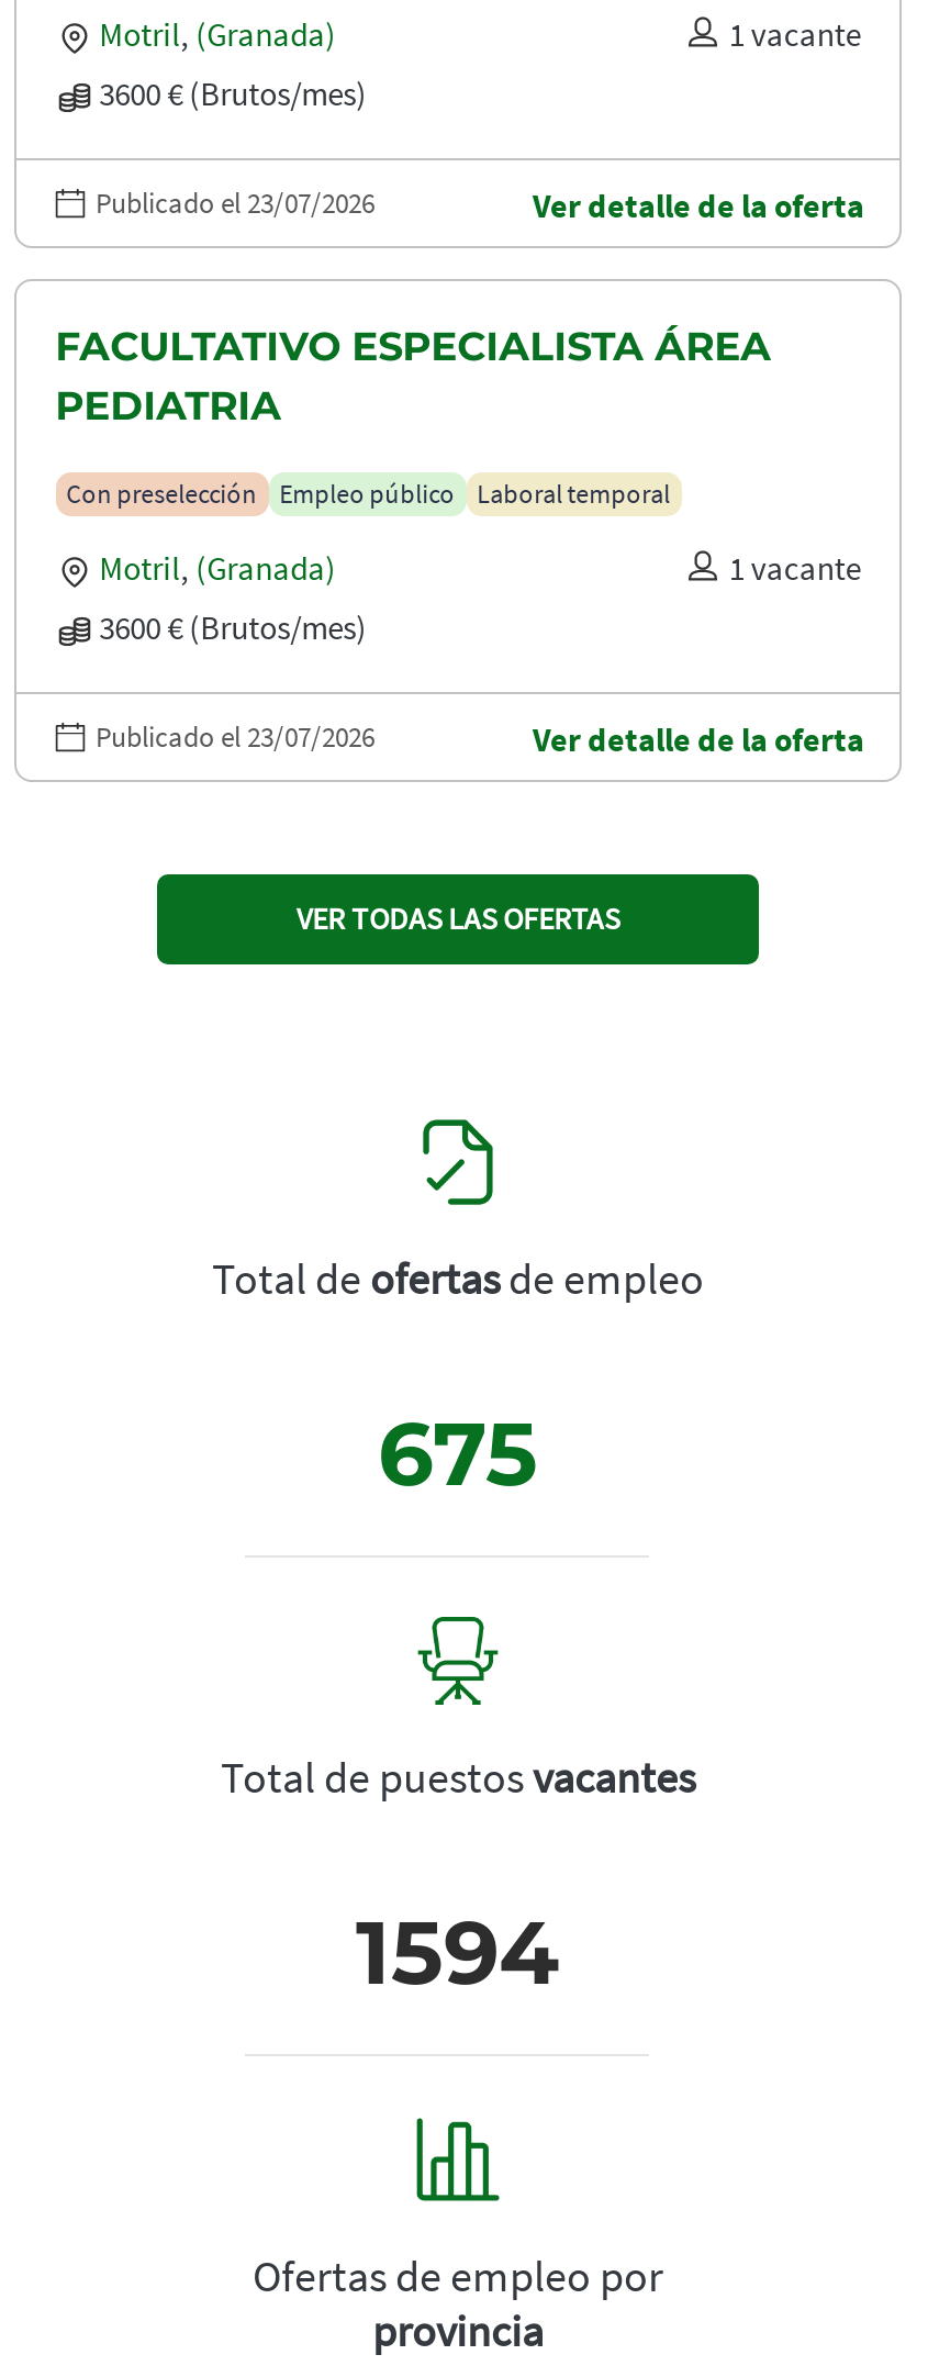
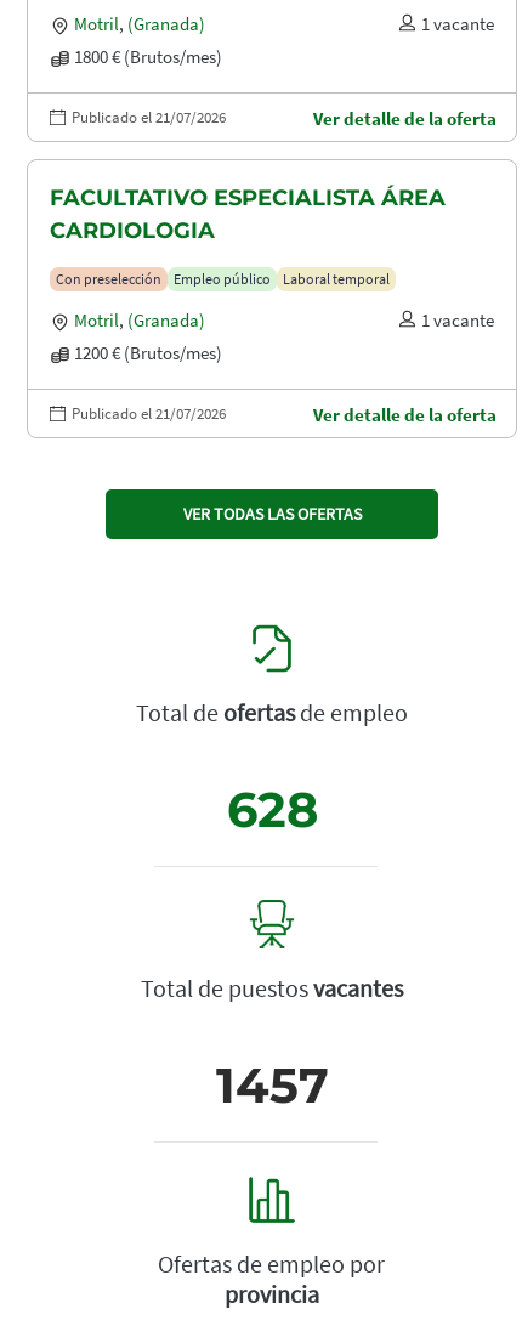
[99,72,367,114] 3600 € (Brutos/mes) -> [74,45,222,68] 1800 € (Brutos/mes)
[96,184,374,221] Publicado el 23/07/2026 -> [72,107,226,128] Publicado el 21/07/2026
[55,383,281,431] PEDIATRIA -> [49,217,214,244] CARDIOLOGIA
[99,607,367,649] 3600 € (Brutos/mes) -> [74,341,222,364] 1200 € (Brutos/mes)
[96,719,374,756] Publicado el 23/07/2026 -> [72,403,226,424] Publicado el 21/07/2026
[378,1400,538,1508] 675 -> [226,779,317,839] 628
[356,1899,560,2006] 1594 -> [215,1055,328,1115] 1457

